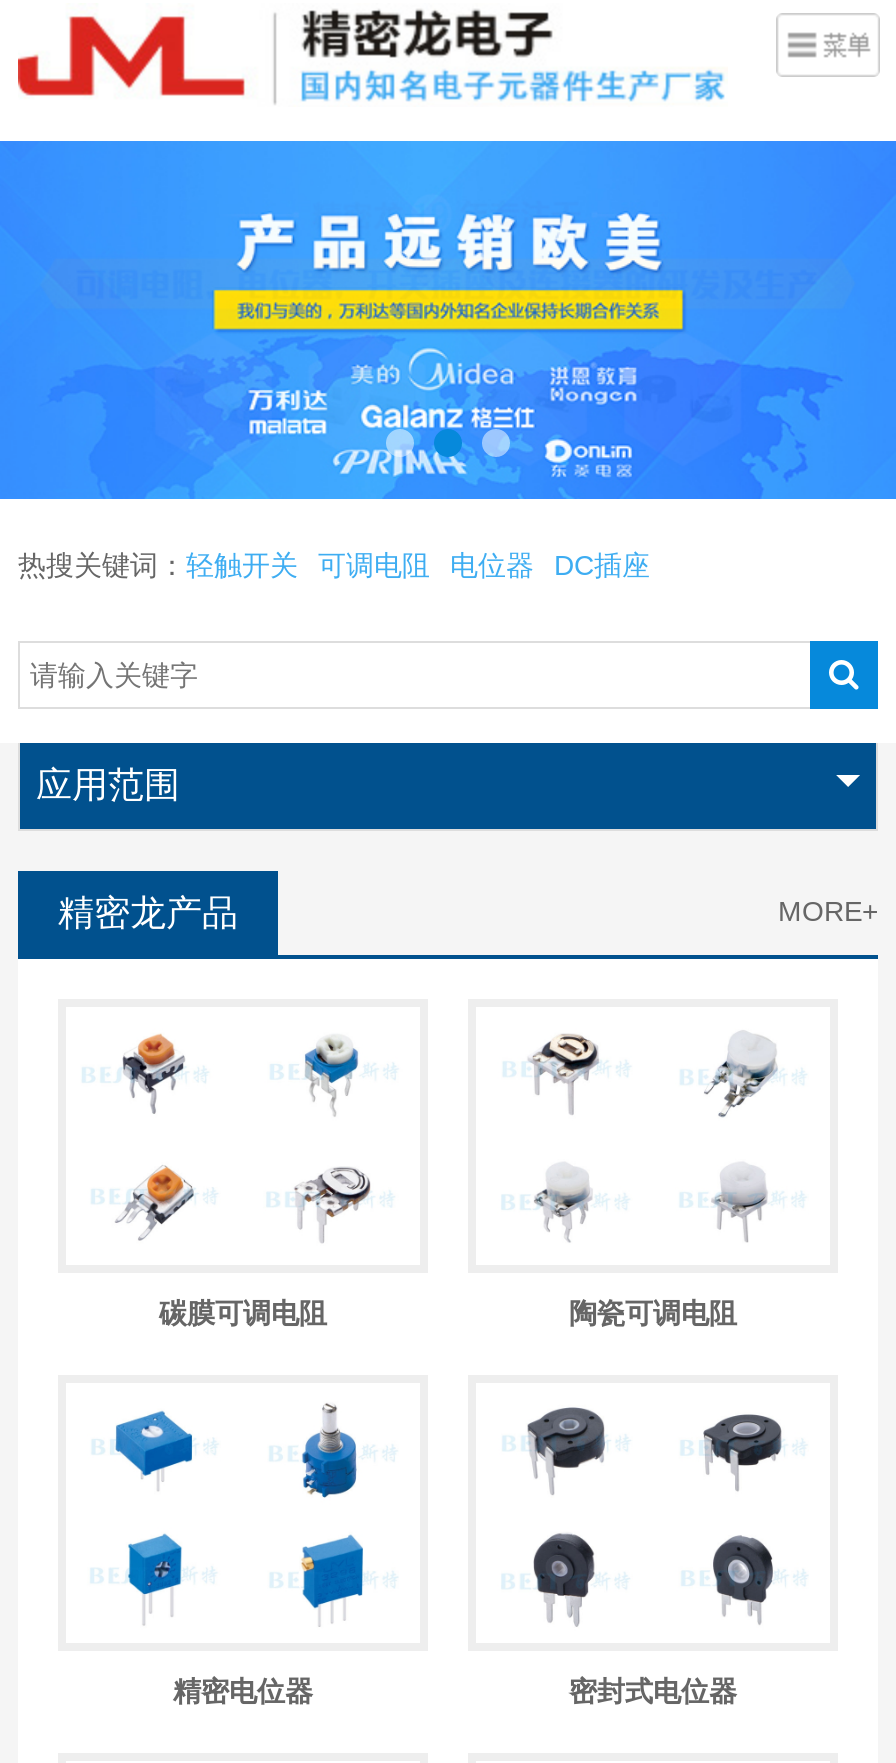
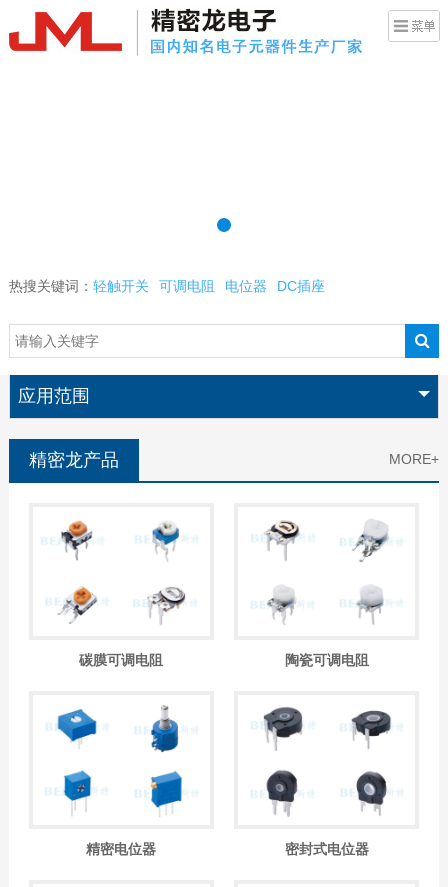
[6,139,890,501] [image] -> none

